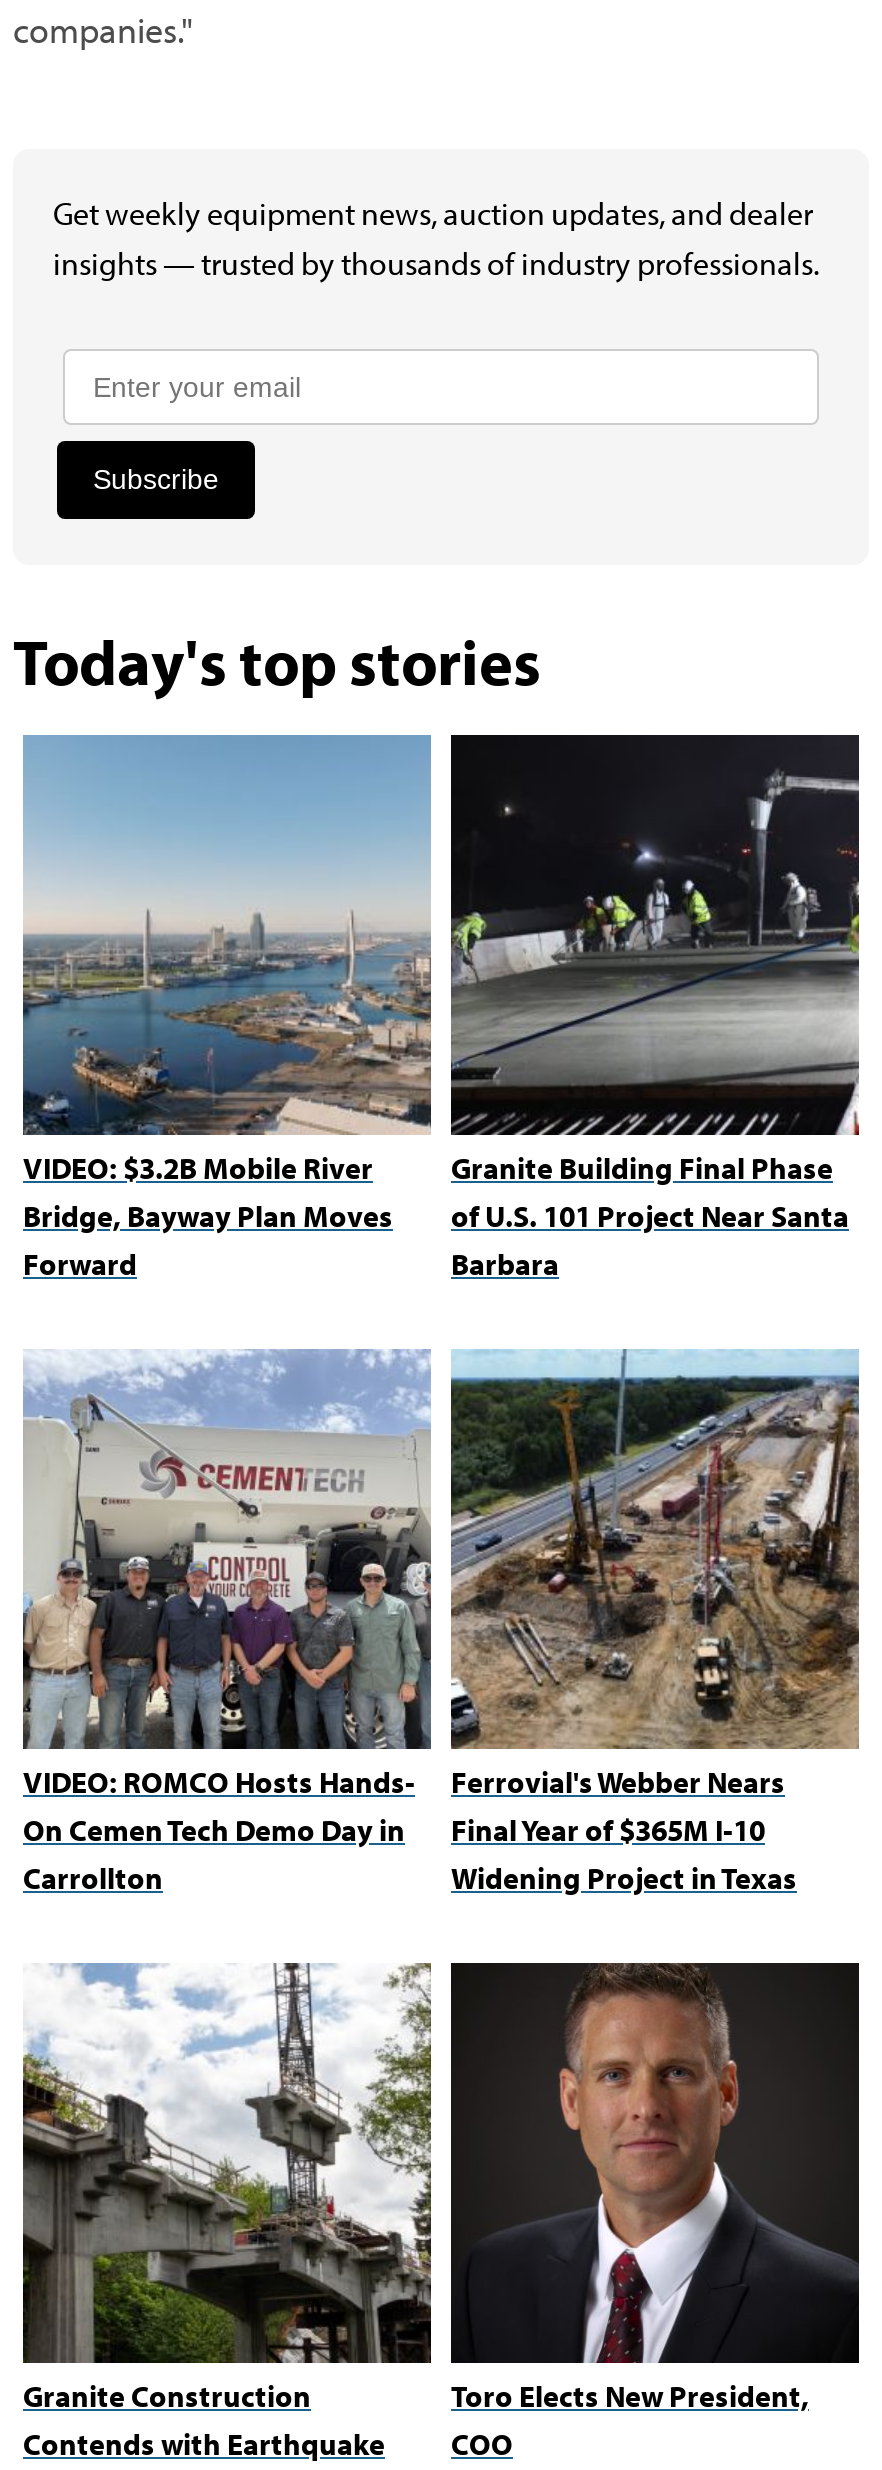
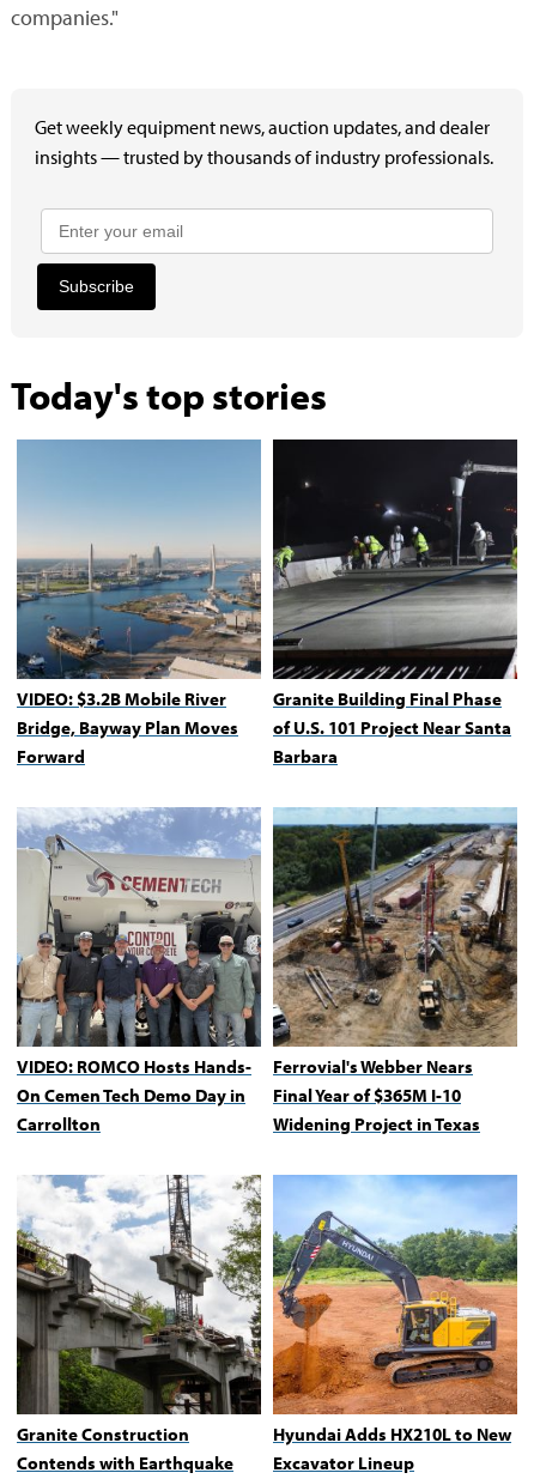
[449,1960,861,2463] [image] | Toro Elects New President, | COO -> [272,1174,518,1475] [image] | Hyundai Adds HX210L to New | Excavator Lineup

